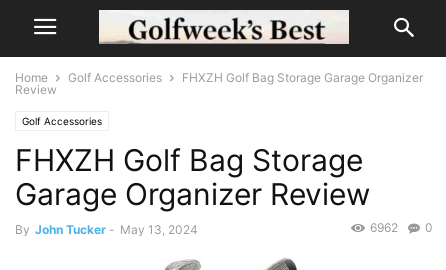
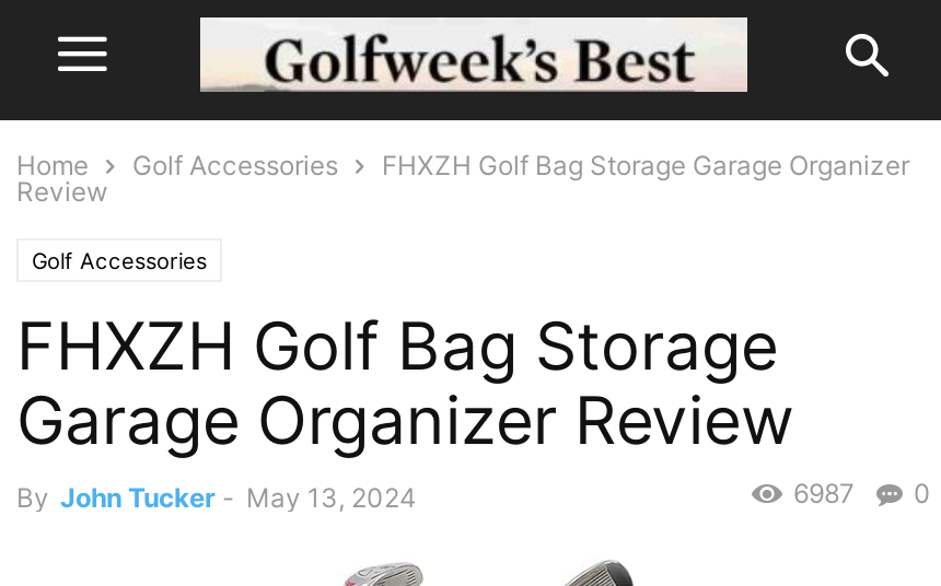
[370,220,433,235] 6962 0 -> [793,477,931,509] 6987 0

